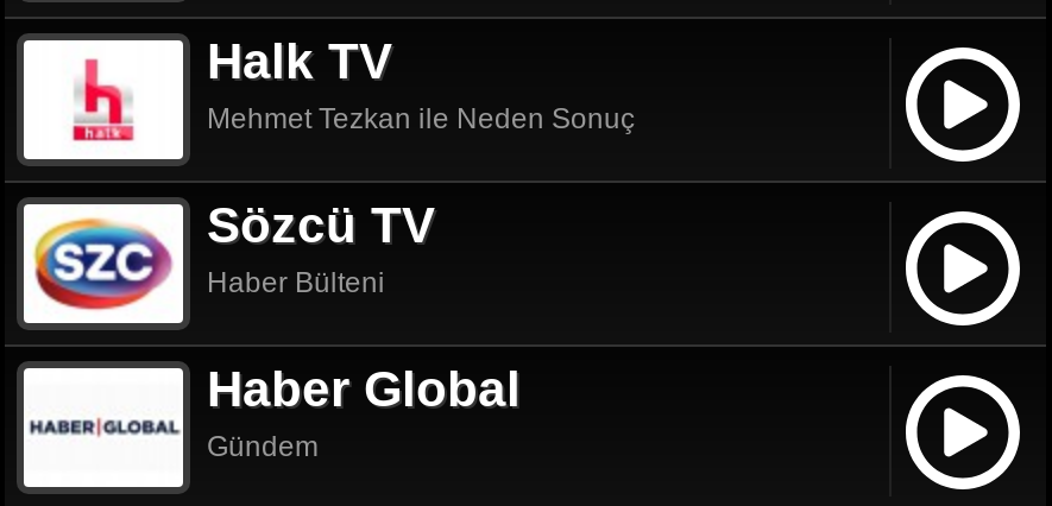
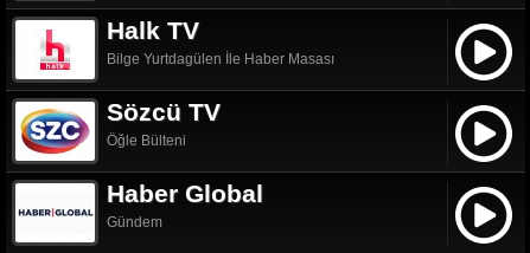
[207,102,635,135] Mehmet Tezkan ile Neden Sonuç -> [107,51,334,67] Bilge Yurtdagülen İle Haber Masası
[207,266,385,299] Haber Bülteni -> [107,132,186,149] Öğle Bülteni

